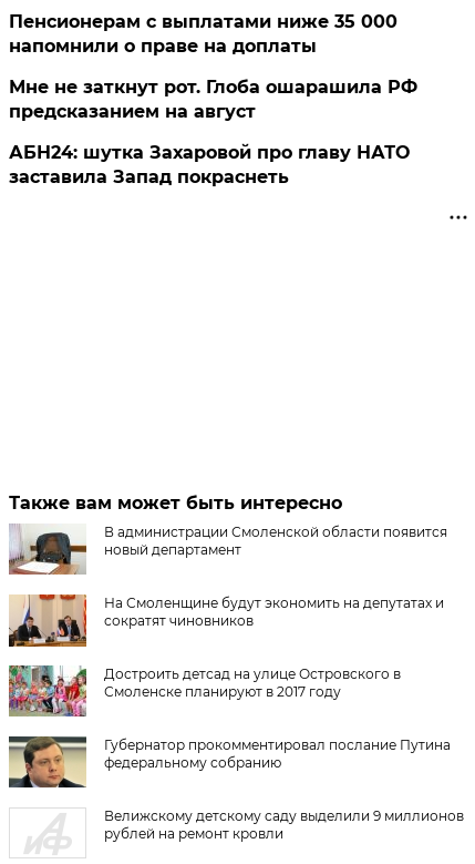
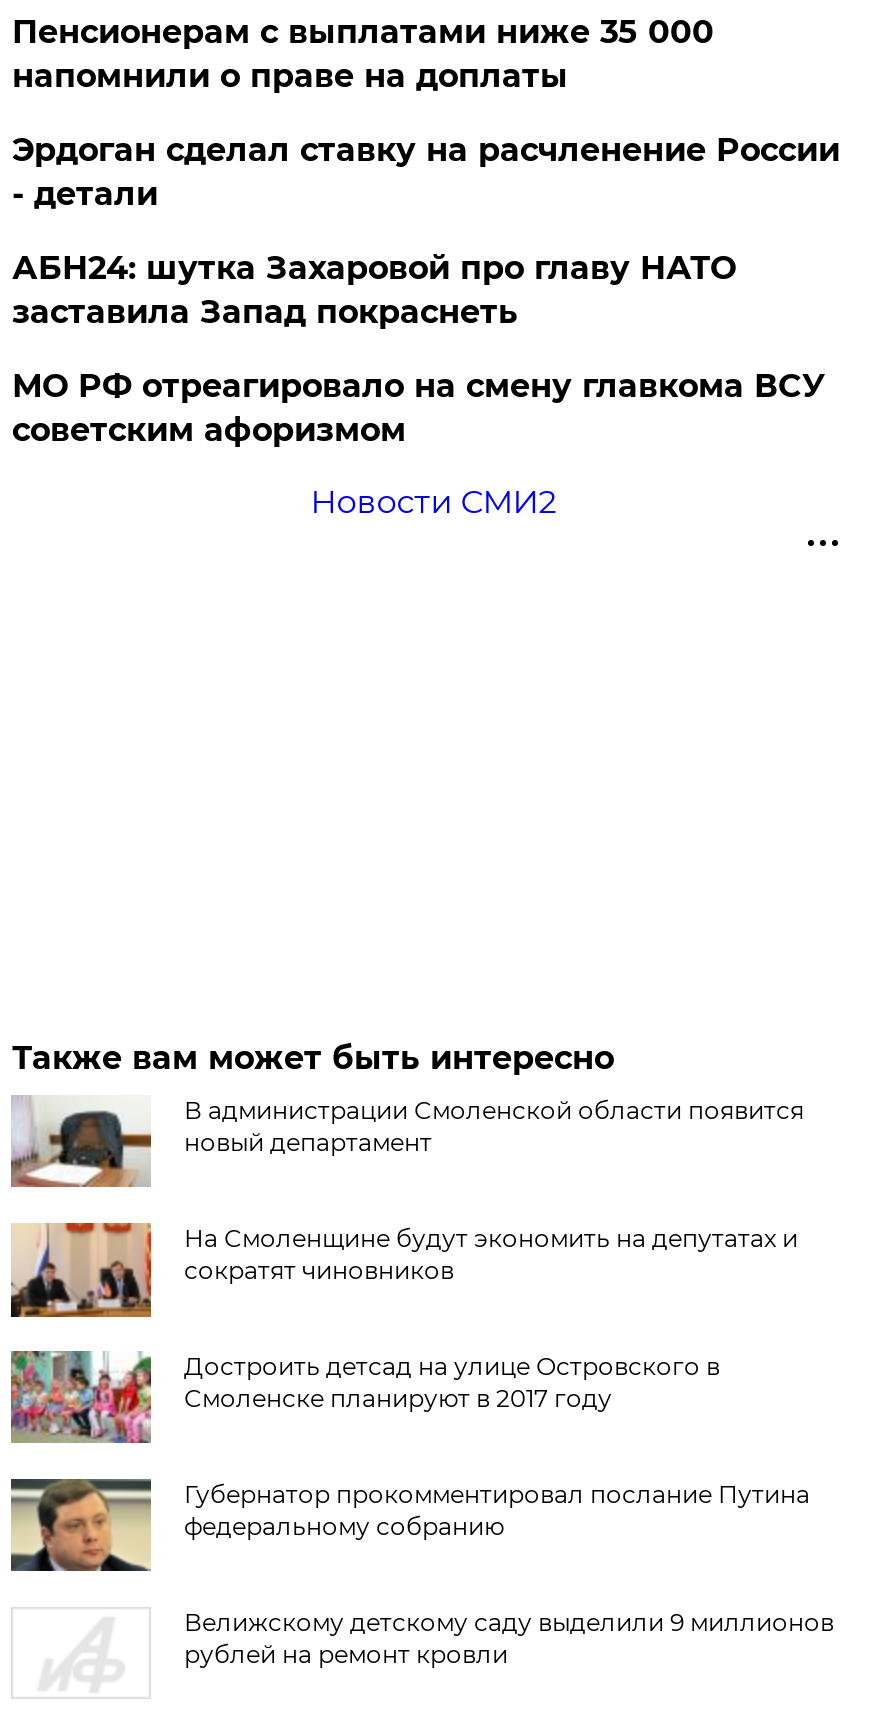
[9,77,418,122] Мне не заткнут рот. Глоба ошарашила РФ | предсказанием на август -> [12,132,840,214] Эрдоган сделал ставку на расчленение России | - детали
none -> [12,368,826,522] МО РФ отреагировало на смену главкома ВСУ | советским афоризмом | Новости СМИ2

